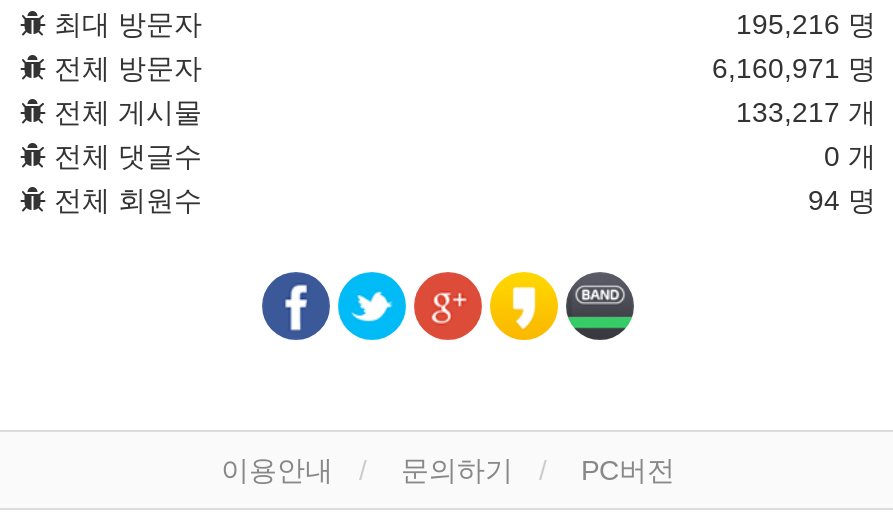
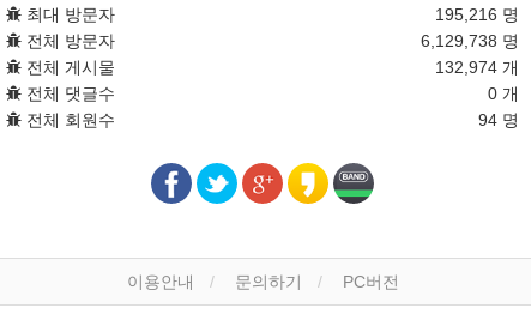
[712,52,876,84] 6,160,971 명 -> [421,31,519,50] 6,129,738 명
[736,96,876,128] 133,217 개 -> [435,58,519,77] 132,974 개

